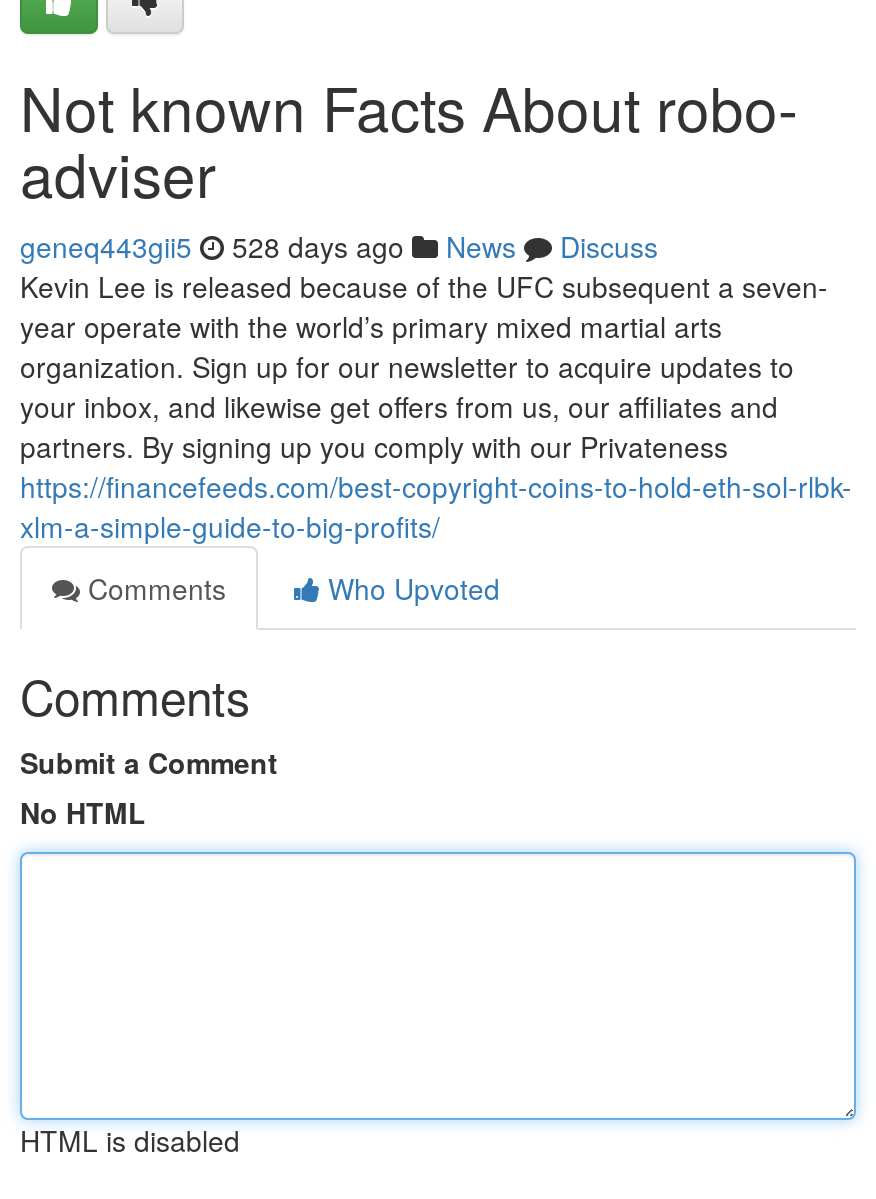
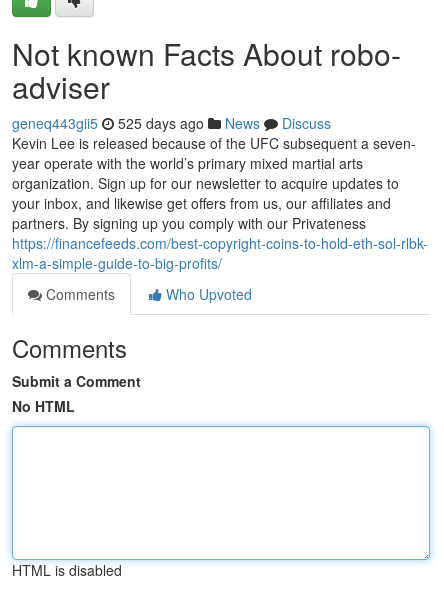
[20,226,658,266] geneq443gii5 528 days ago News Discuss -> [12,113,331,133] geneq443gii5 525 days ago News Discuss

